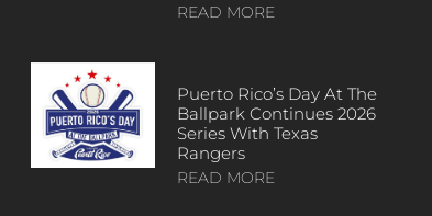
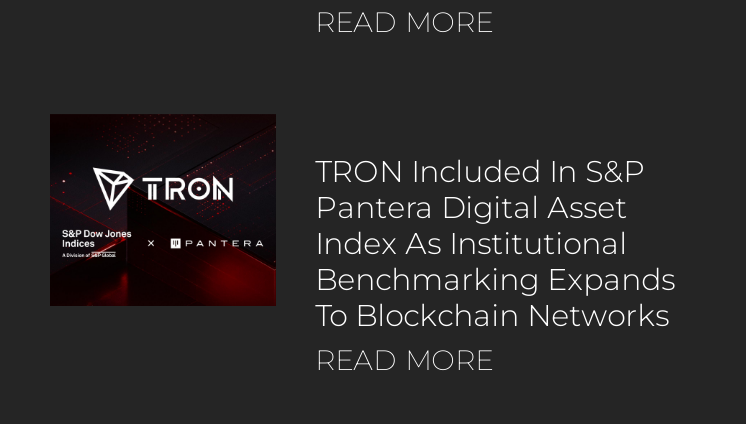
[30,61,377,169] [image] | Puerto Rico’s Day At The | Ballpark Continues 2026 | Series With Texas | Rangers -> [48,114,675,335] [image] | TRON Included In S&P | Pantera Digital Asset | Index As Institutional | Benchmarking Expands | To Blockchain Networks

